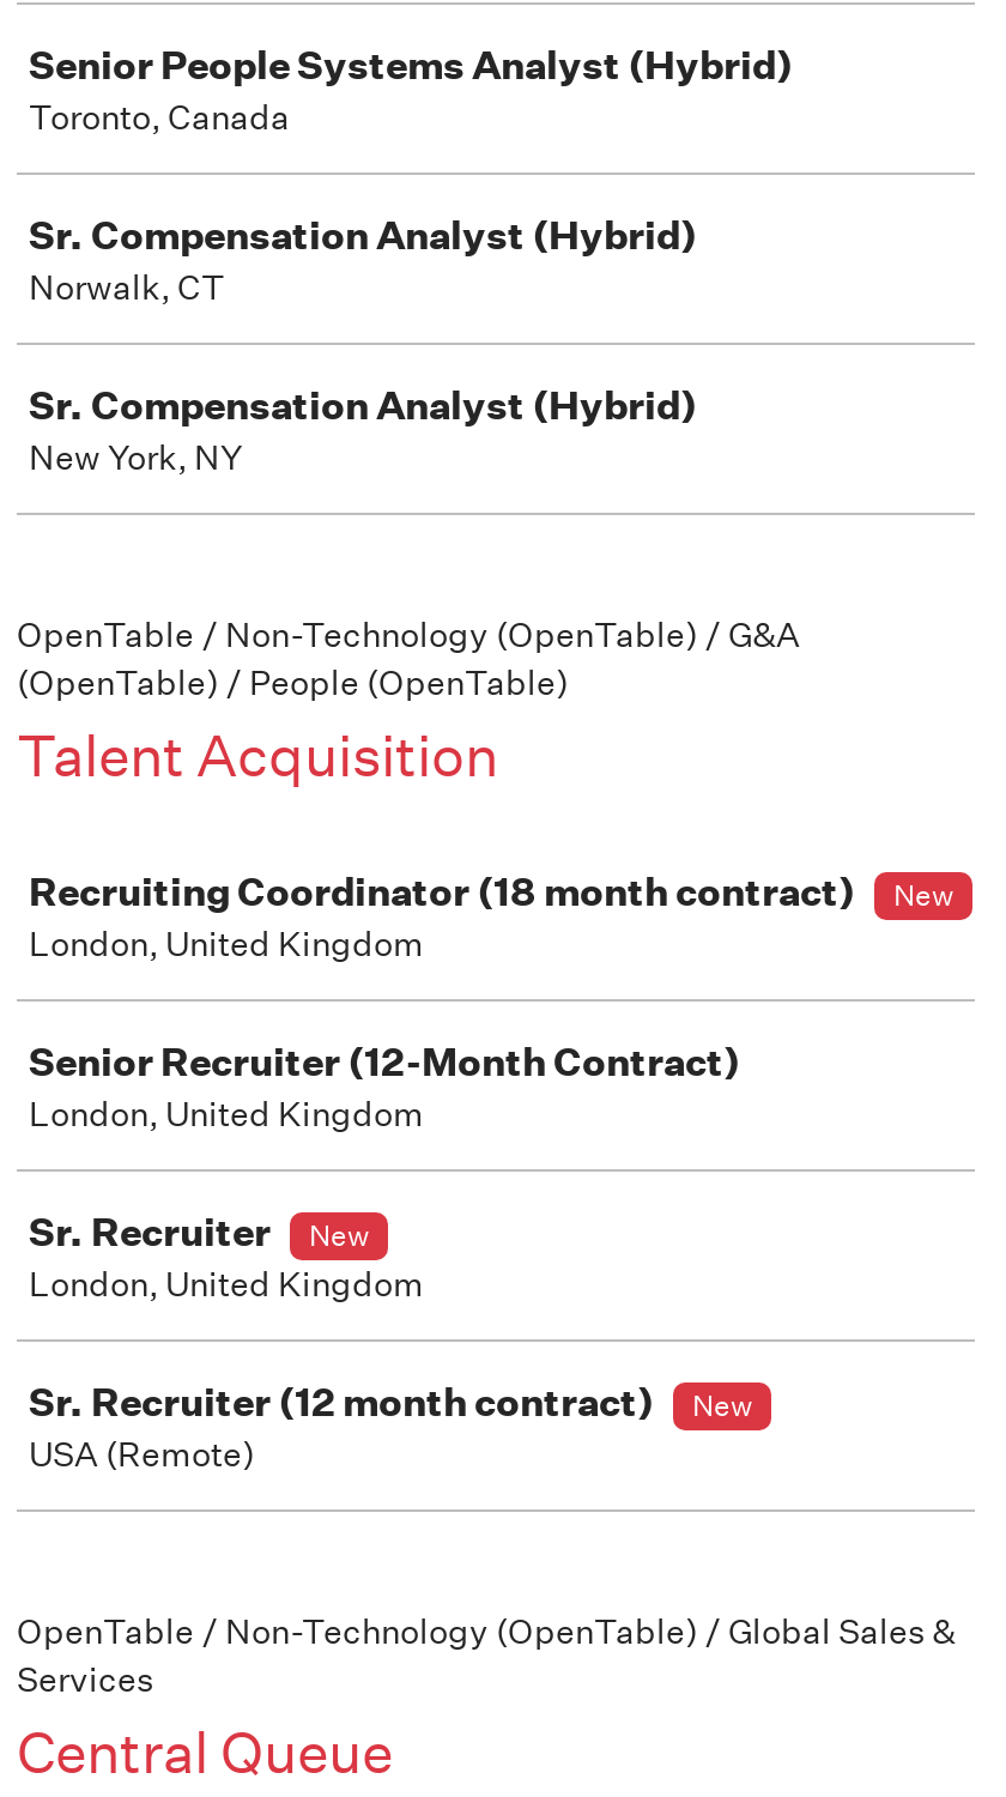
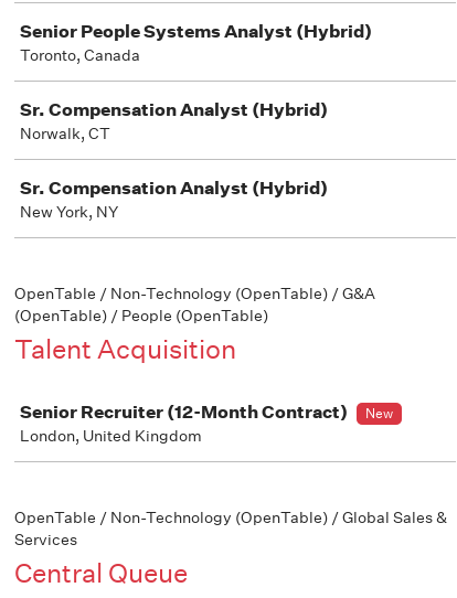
[29,867,855,915] Recruiting Coordinator (18 month contract) -> none
moved [29,1037,740,1085] -> [20,401,348,423]: Senior Recruiter (12-Month Contract)
[29,1093,752,1476] London, United Kingdom | Sr. Recruiter | New | London, United Kingdom | Sr. Recruiter (12 month contract) | New | USA (Remote) -> none

